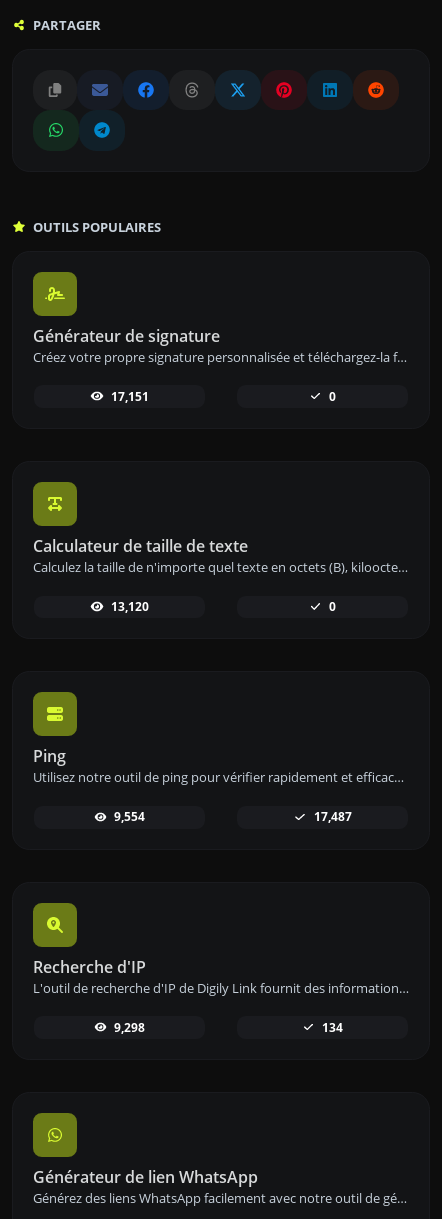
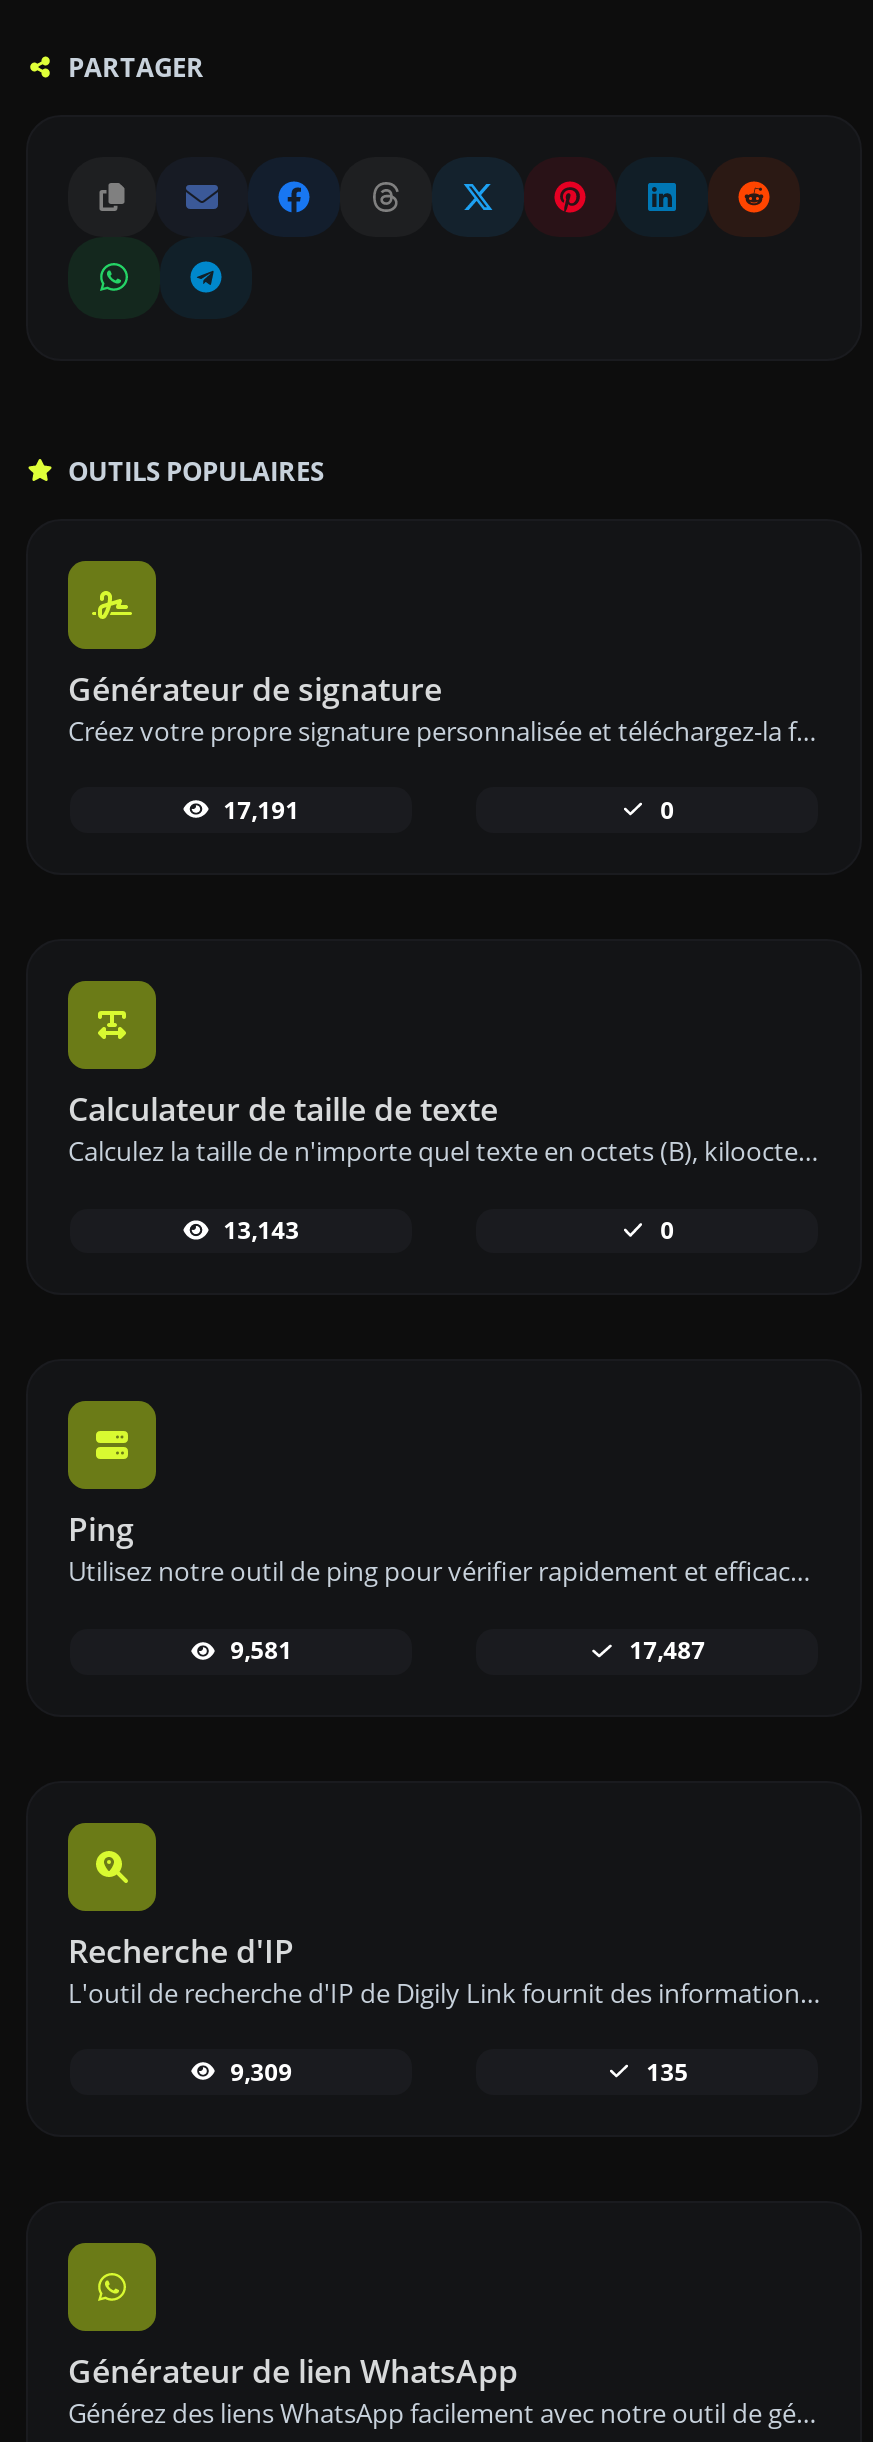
[108,387,149,404] 17,151 -> [217,792,299,826] 17,191
[108,598,149,615] 13,120 -> [217,1213,299,1247] 13,143
[111,808,145,825] 9,554 -> [224,1634,292,1668] 9,581
[111,1019,145,1036] 9,298 -> [224,2054,292,2088] 9,309
[319,1019,343,1036] 134 -> [640,2054,688,2088] 135

